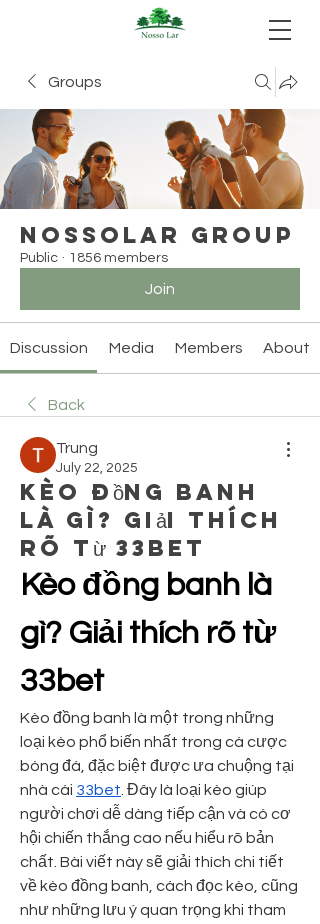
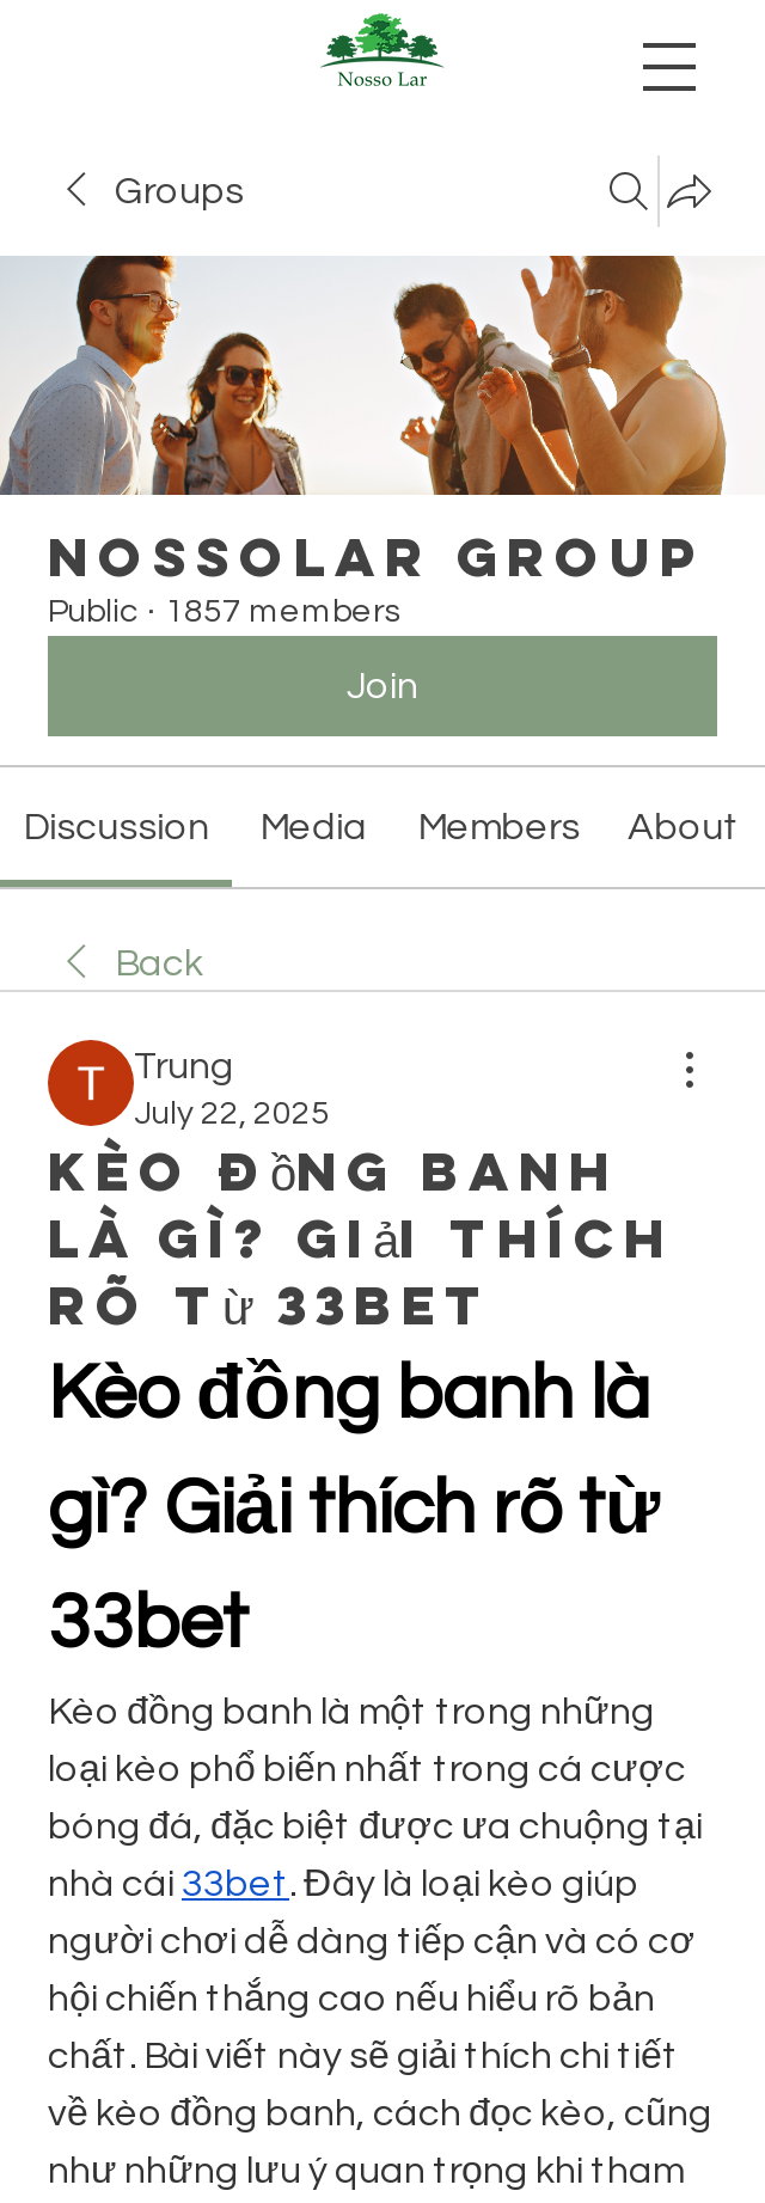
[20,251,168,265] Public · 1856 members -> [48,595,402,629] Public · 1857 members

